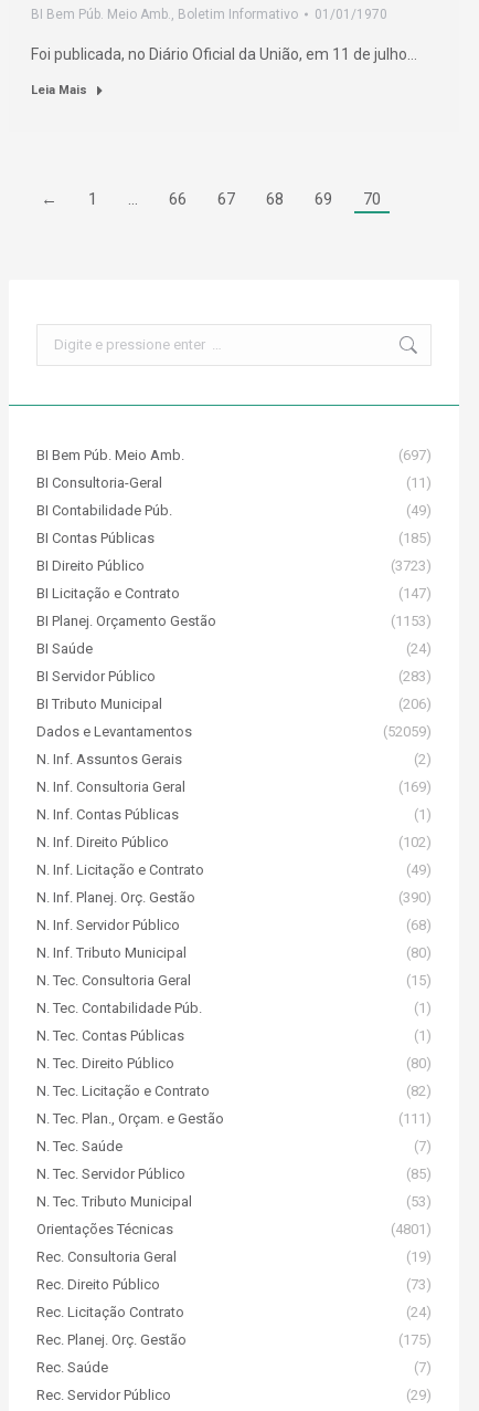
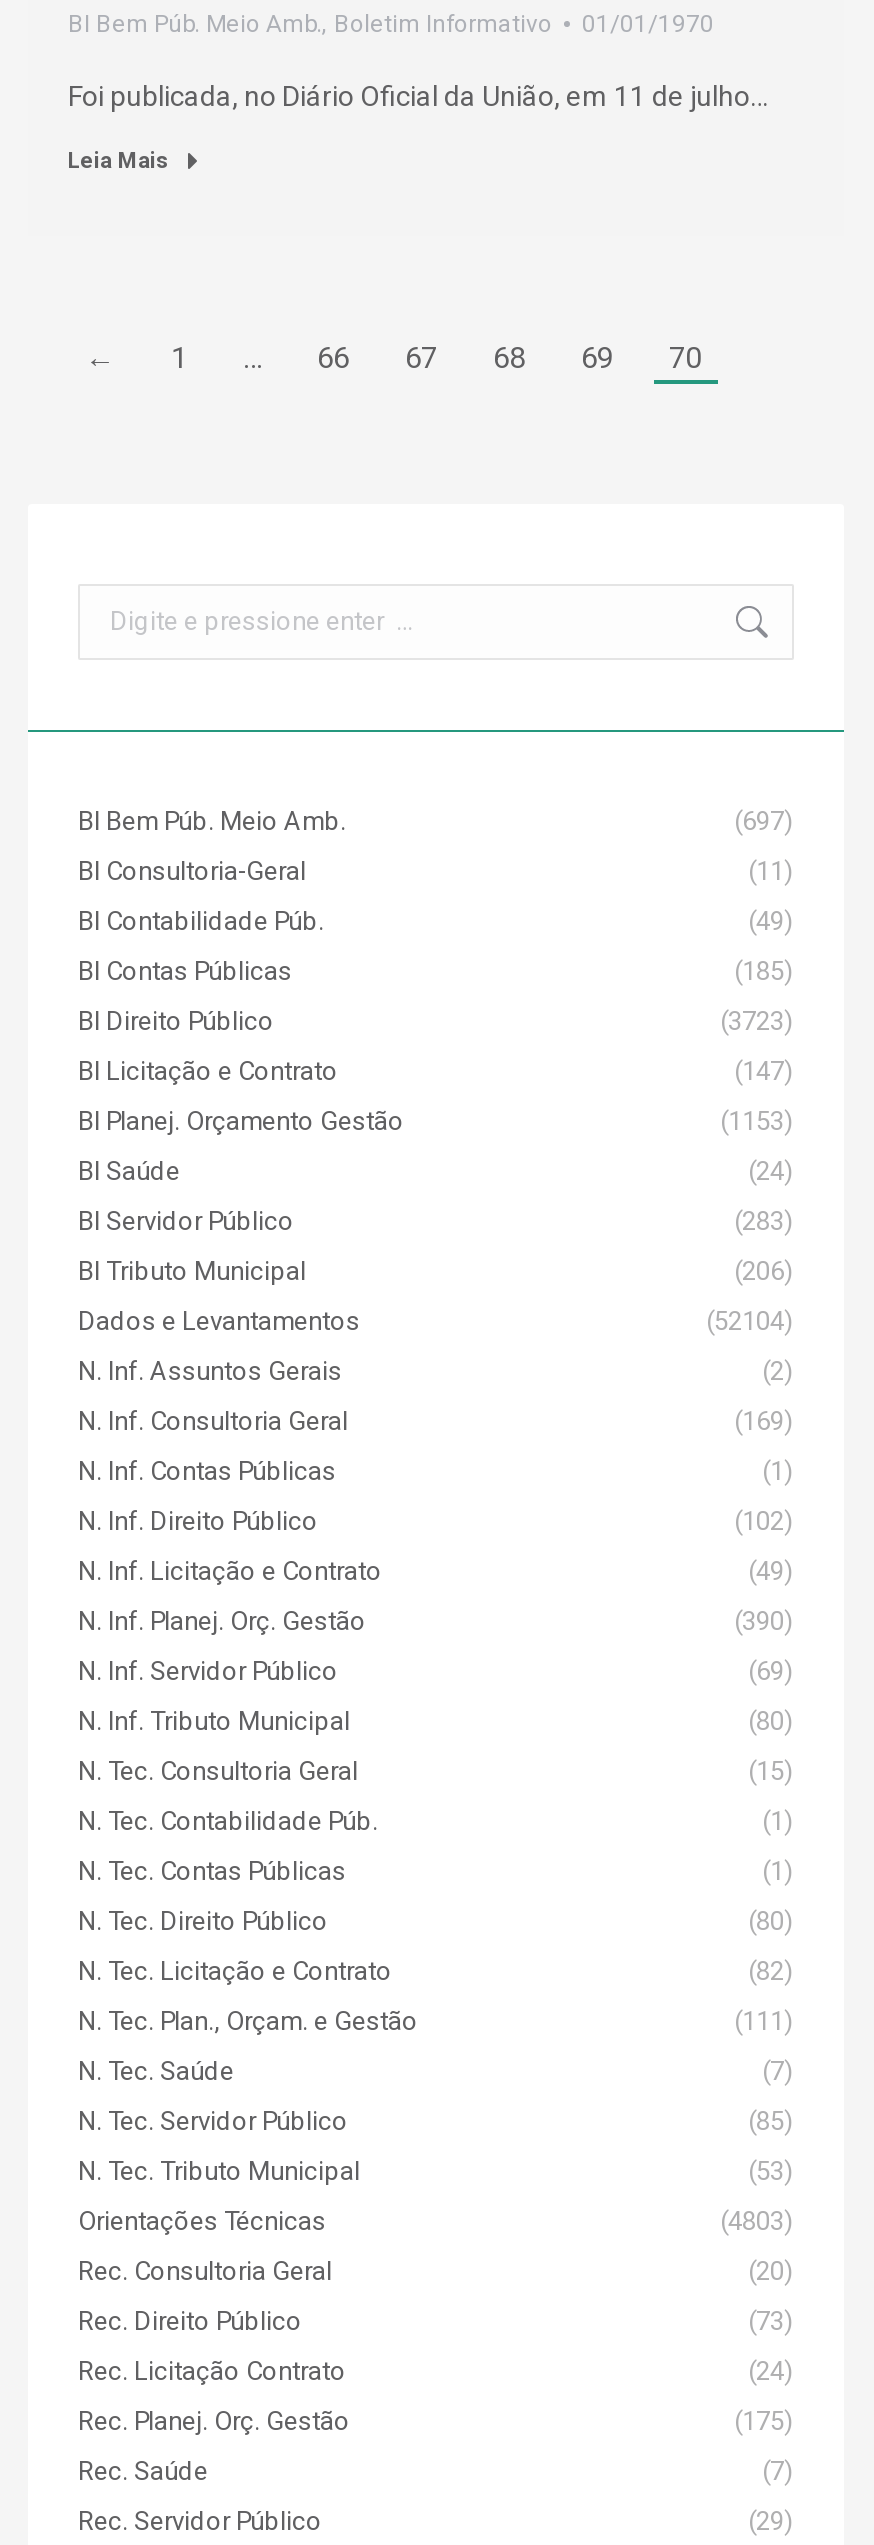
[383,723,432,740] (52059) -> [706,1306,794,1336] (52104)
[406,917,432,933] (68) -> [748,1656,794,1686] (69)
[391,1221,432,1237] (4801) -> [720,2206,794,2236] (4803)
[406,1248,432,1265] (19) -> [748,2256,794,2286] (20)

